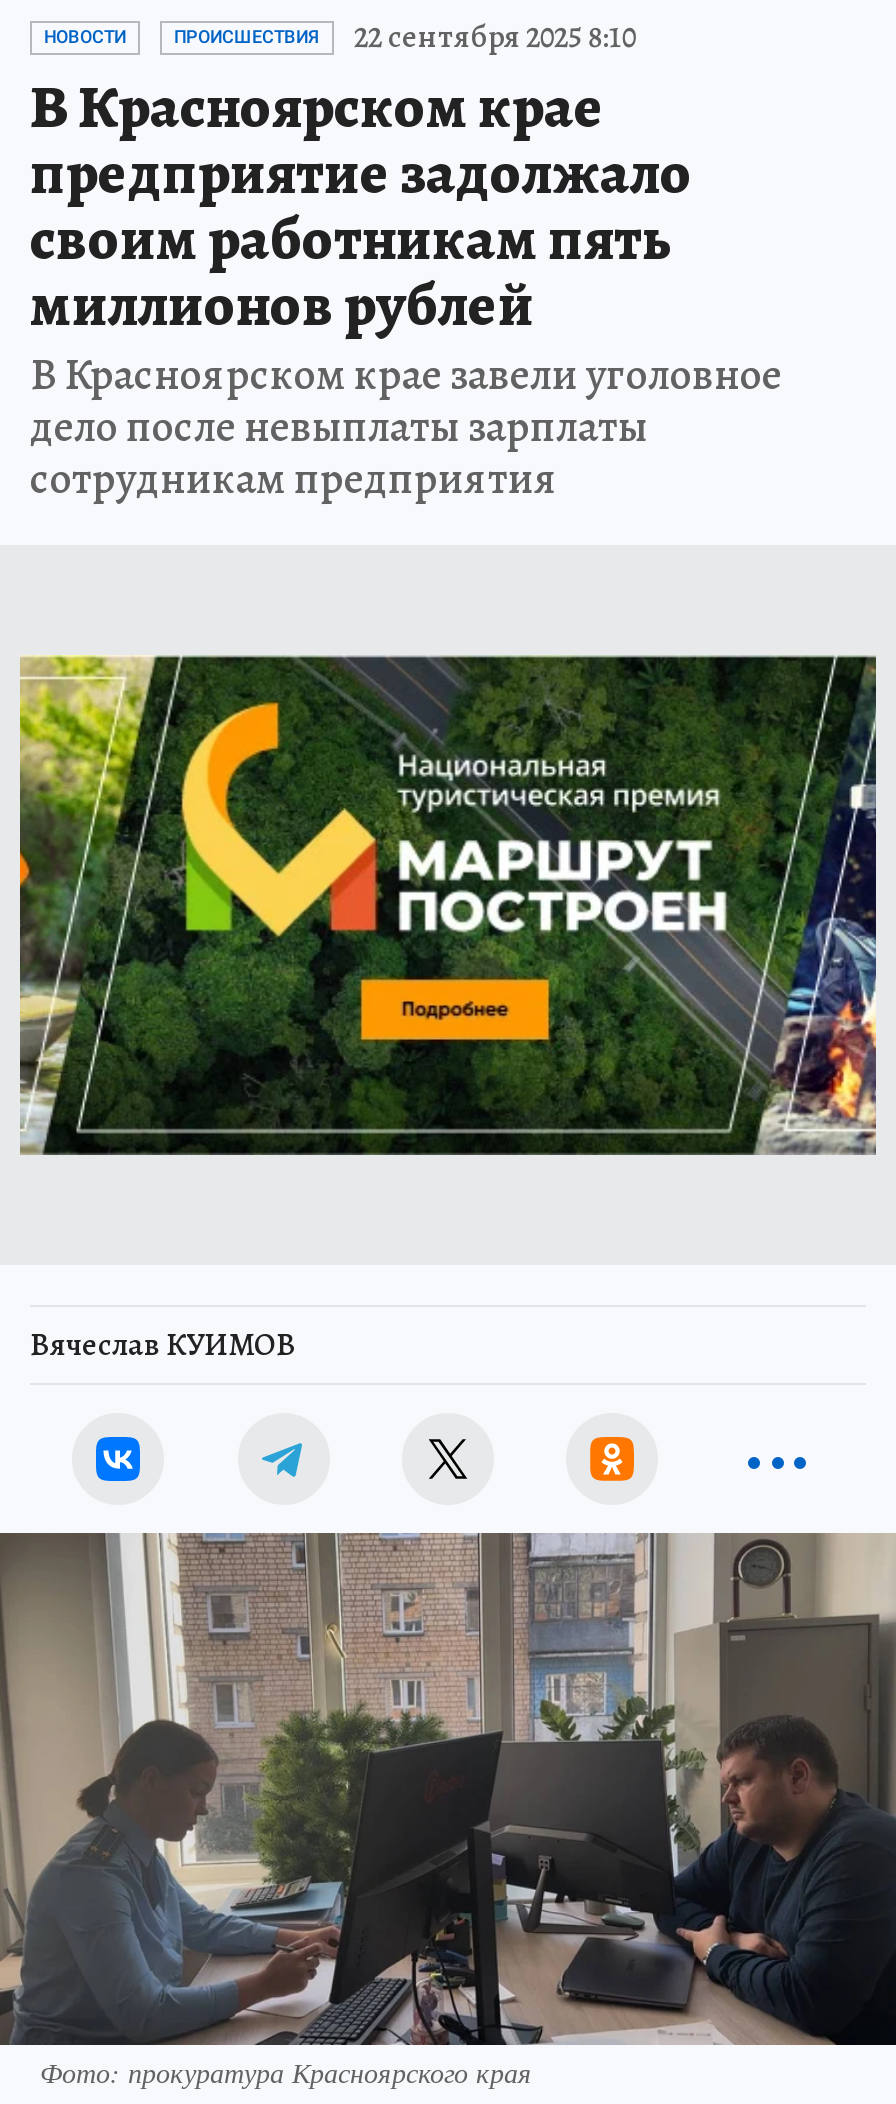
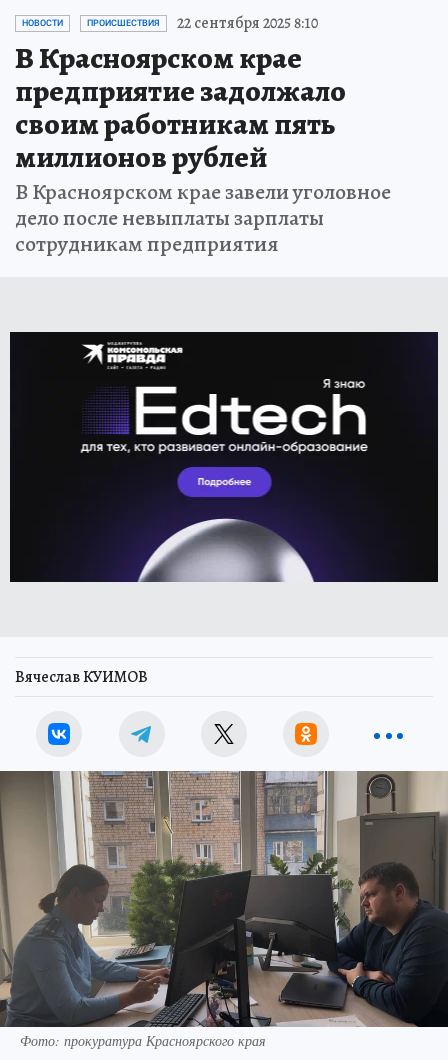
[18,655,878,1157] [image] -> [9,331,439,582] [image]

